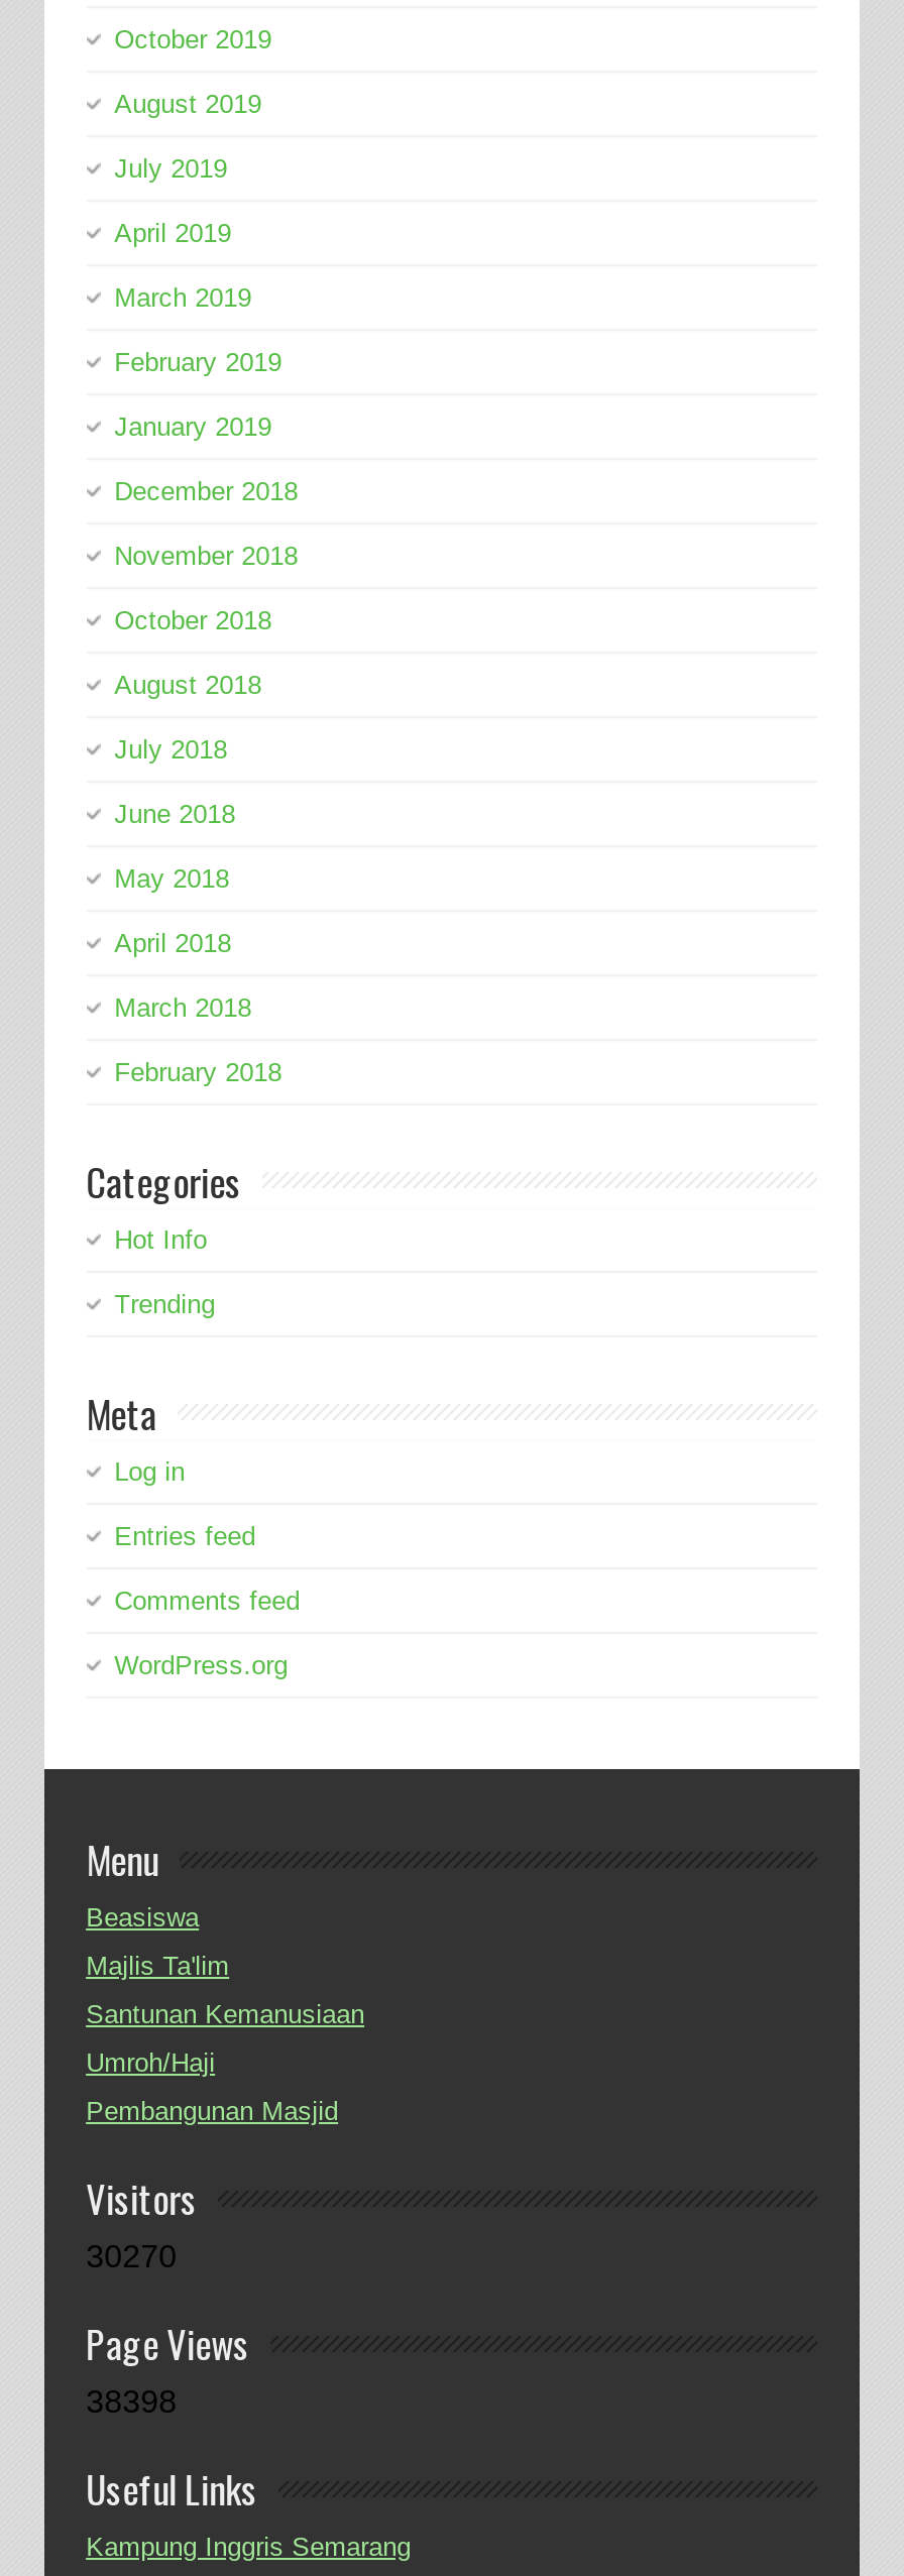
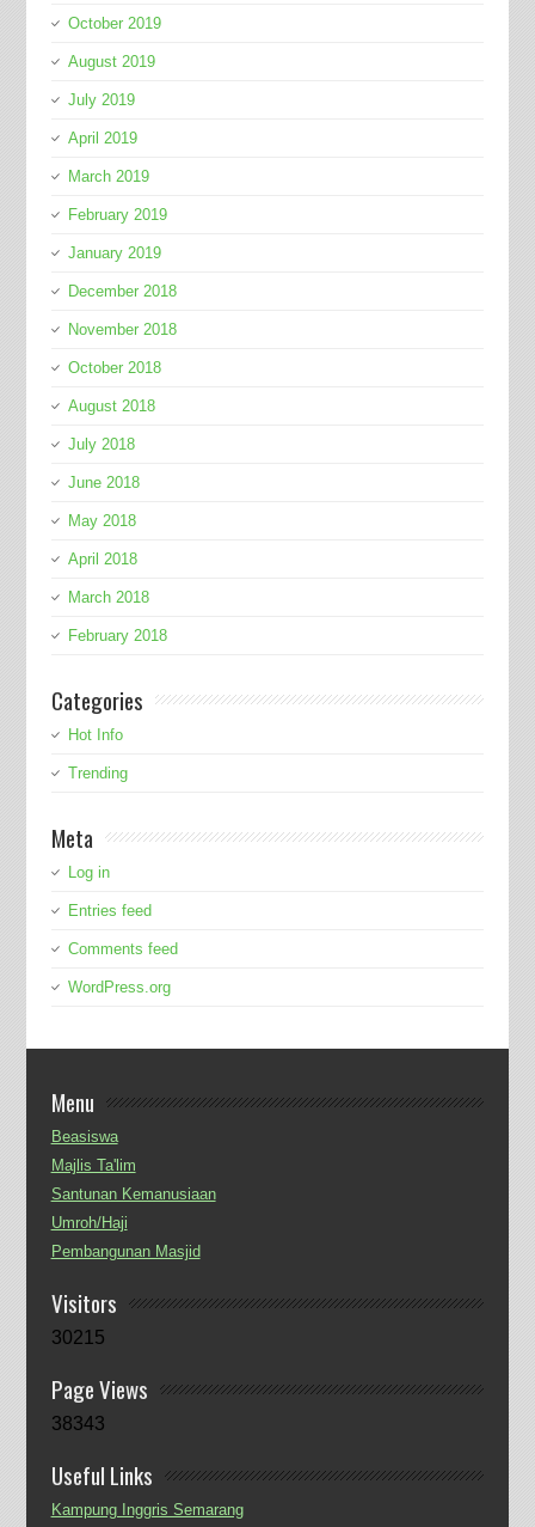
[86,2240,177,2274] 30270 -> [51,1328,105,1348] 30215
[86,2385,177,2419] 38398 -> [51,1414,105,1434] 38343

